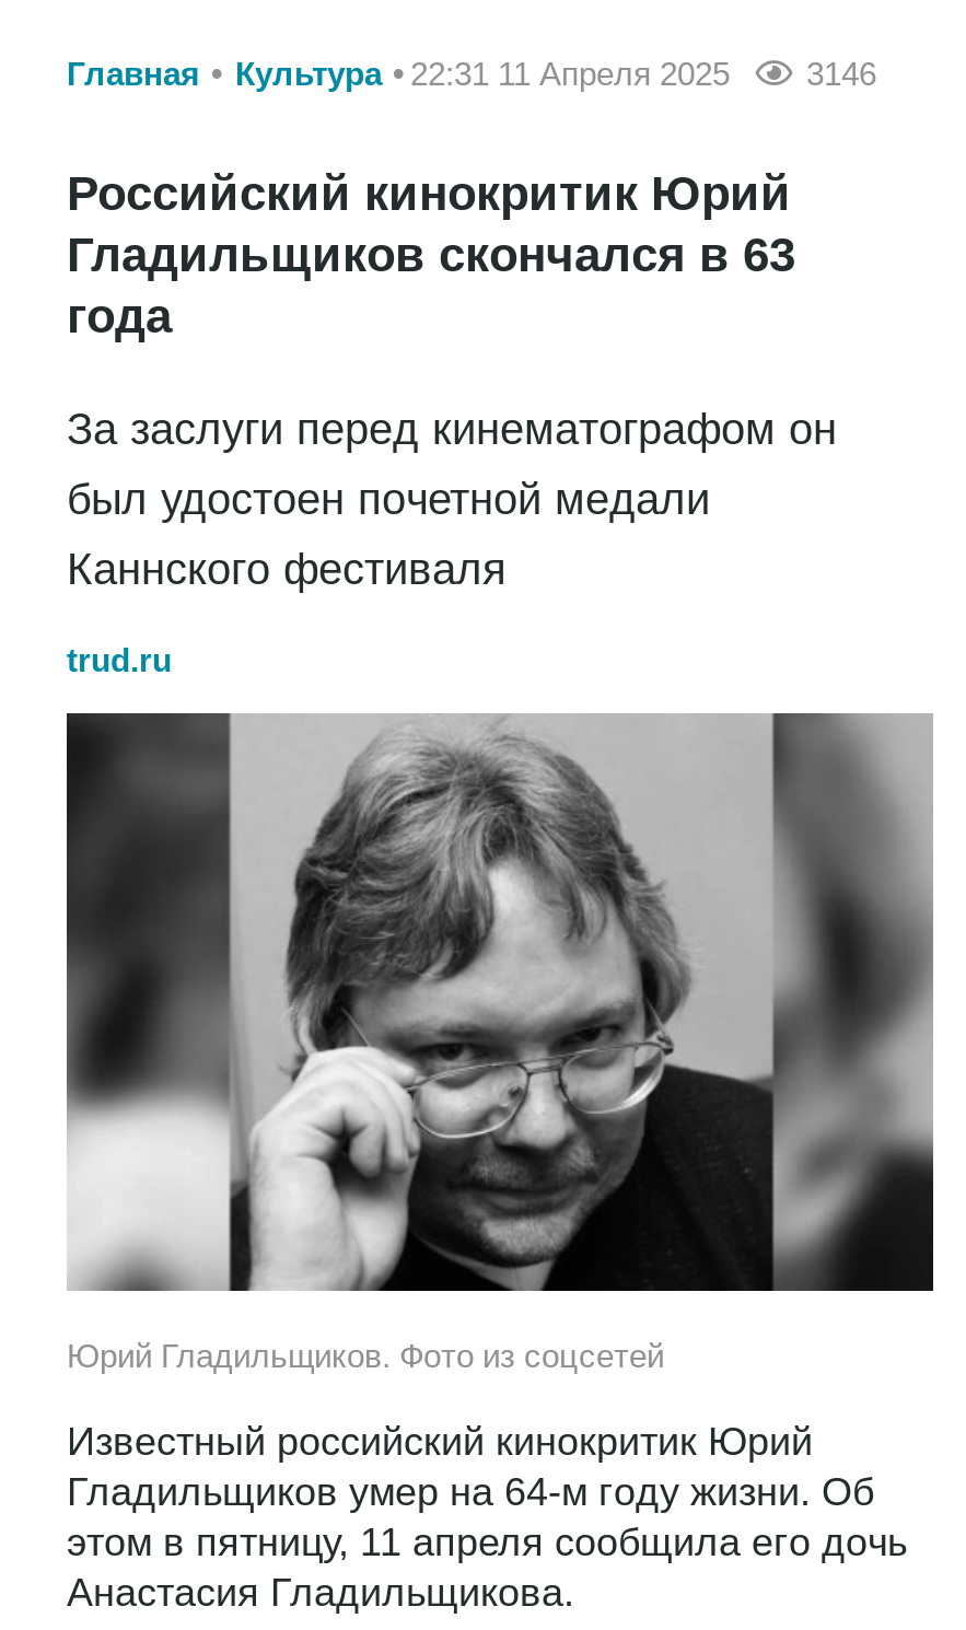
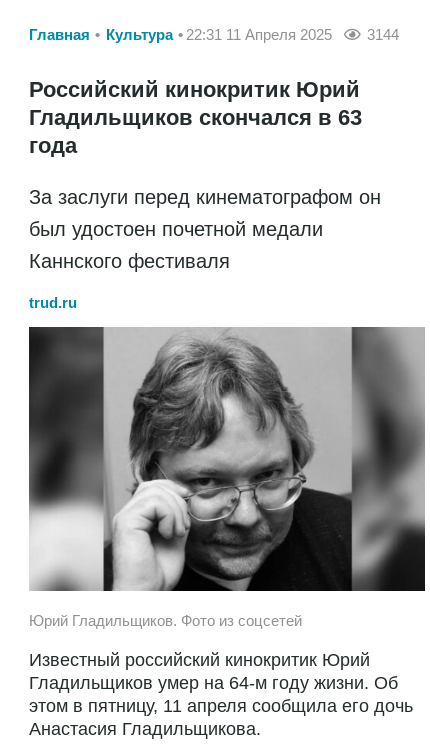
[806,55,876,92] 3146 -> [367,26,399,43] 3144

